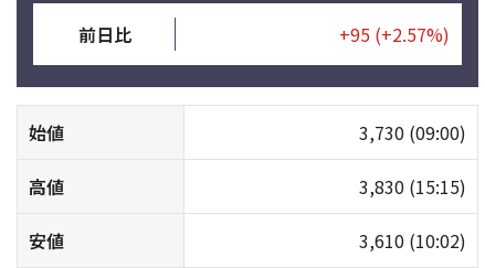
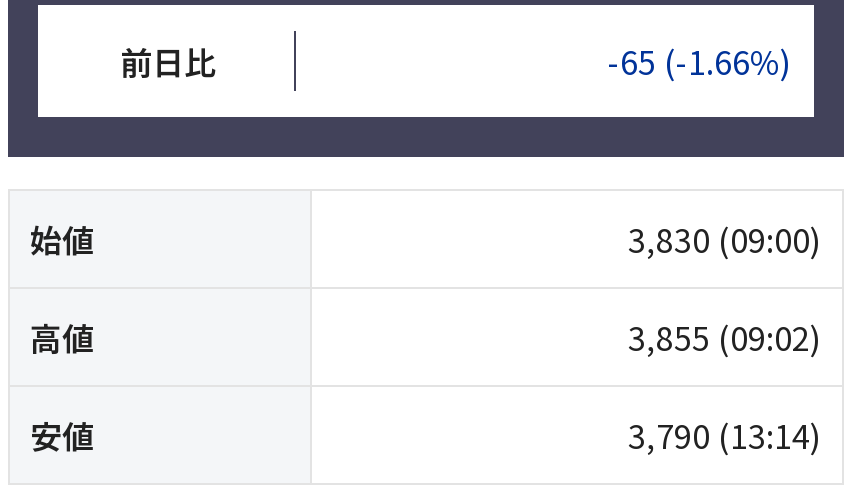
[335,21,450,47] +95 (+2.57%) -> [600,37,792,85] -65 (-1.66%)
[359,119,466,146] 3,730 (09:00) -> [628,215,822,263] 3,830 (09:00)
[359,173,466,200] 3,830 (15:15) -> [628,313,822,361] 3,855 (09:02)
[359,227,466,254] 3,610 (10:02) -> [628,411,822,459] 3,790 (13:14)

